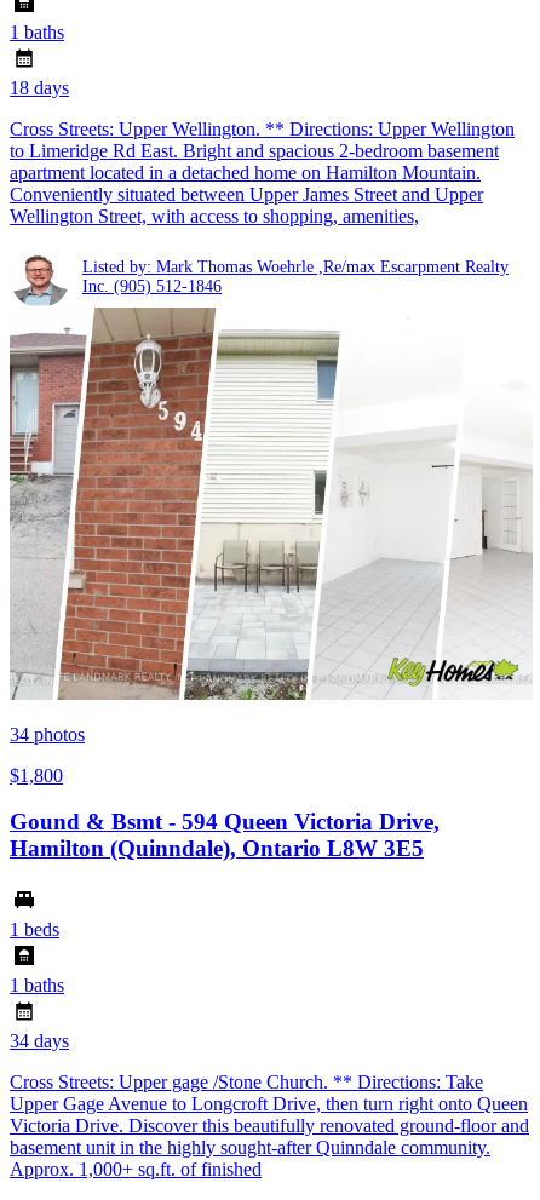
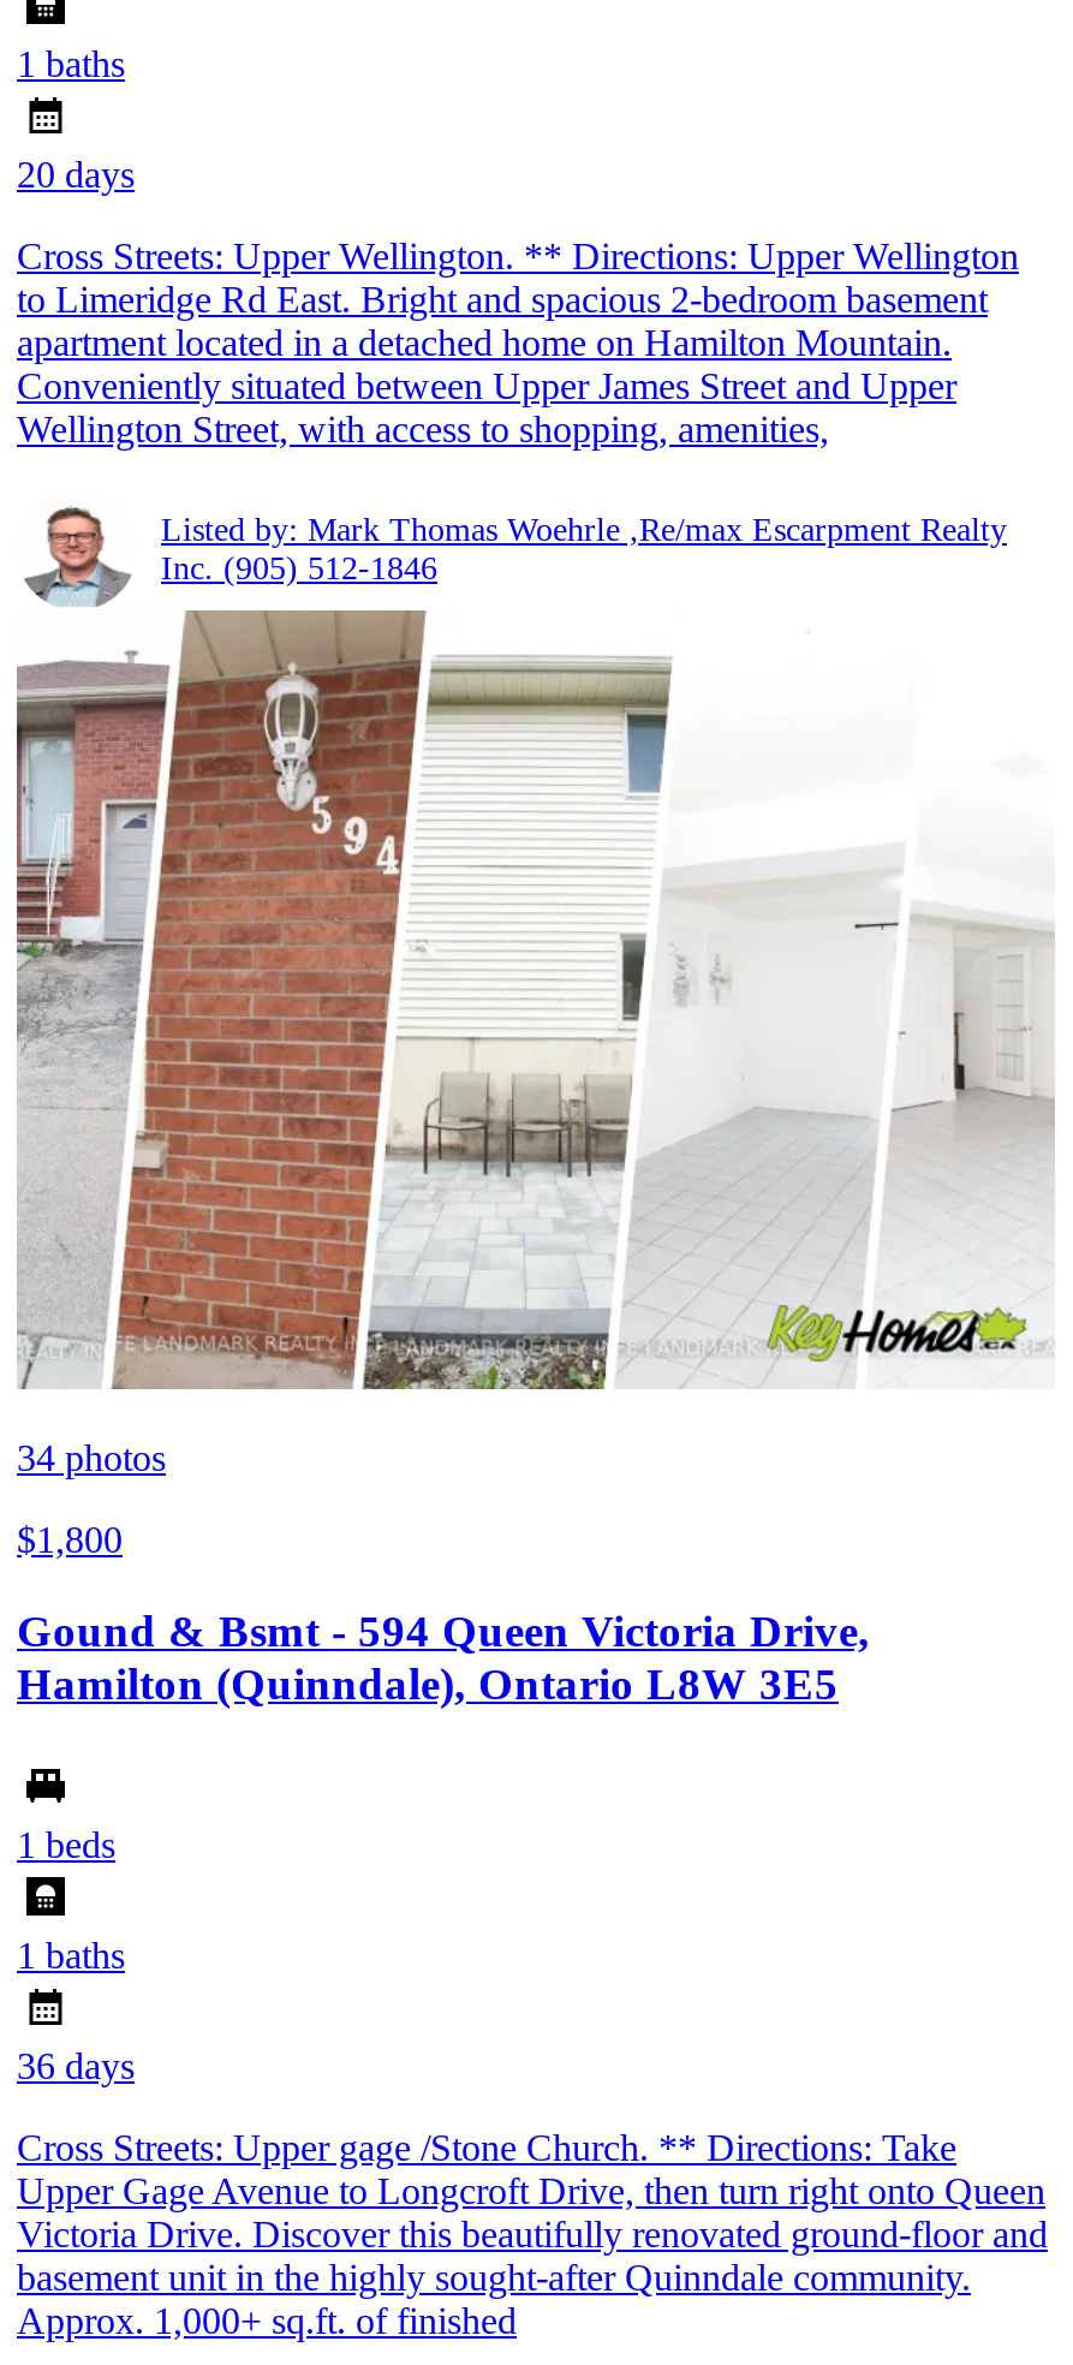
[10,78,69,99] 18 days -> [17,155,135,196] 20 days
[10,1031,69,1051] 34 days -> [17,2046,135,2087] 36 days

